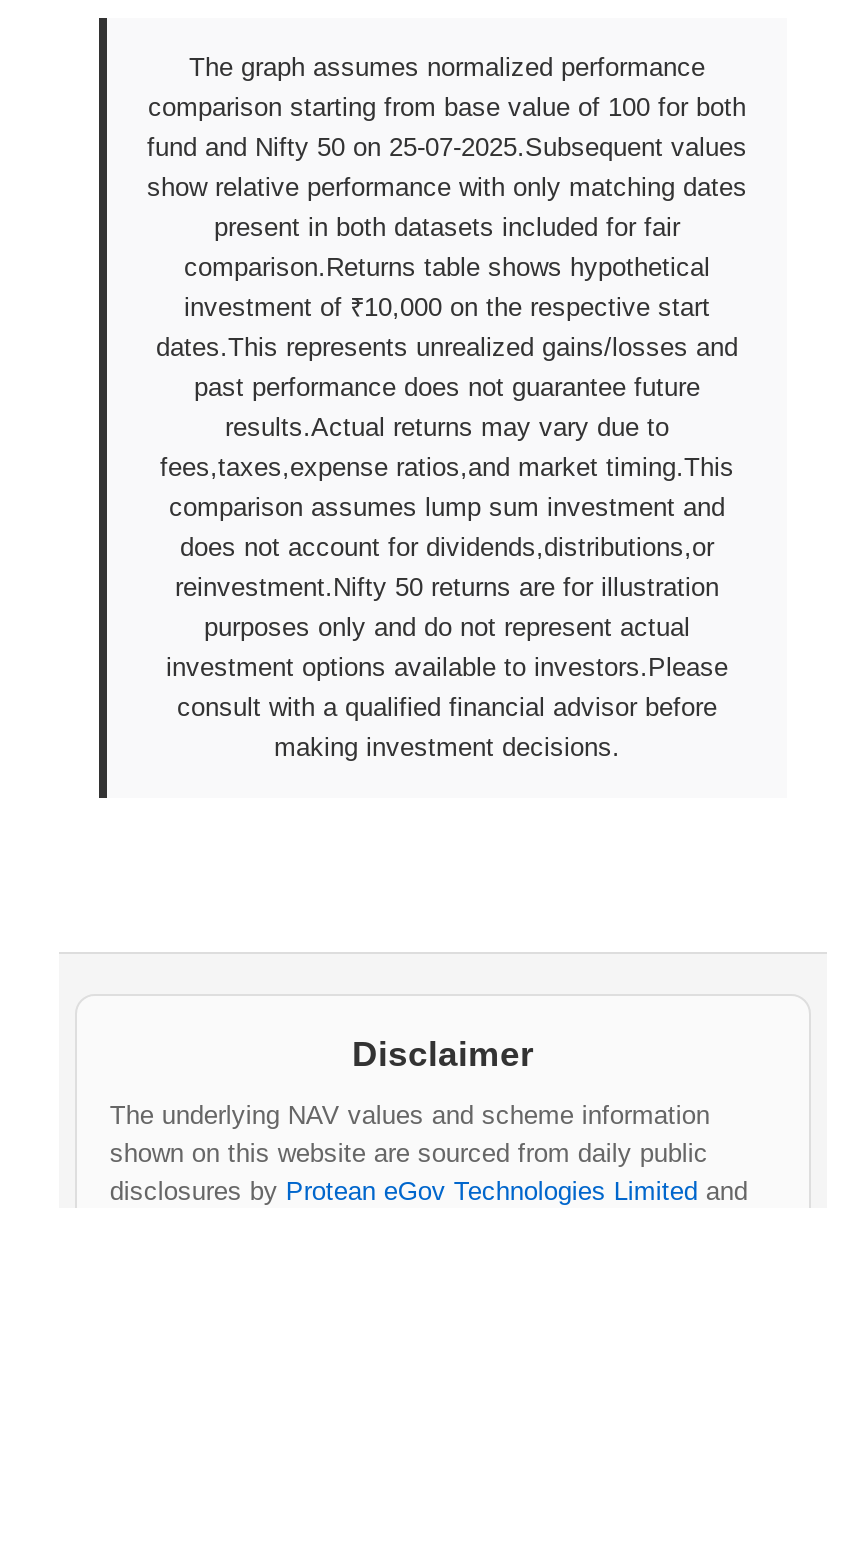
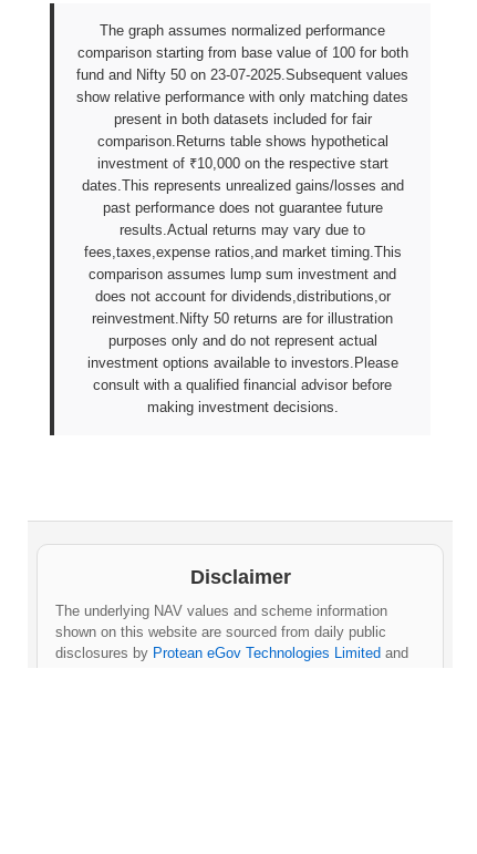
[147,133,747,163] fund and Nifty 50 on 25-07-2025.Subsequent values -> [76,67,408,83] fund and Nifty 50 on 23-07-2025.Subsequent values

